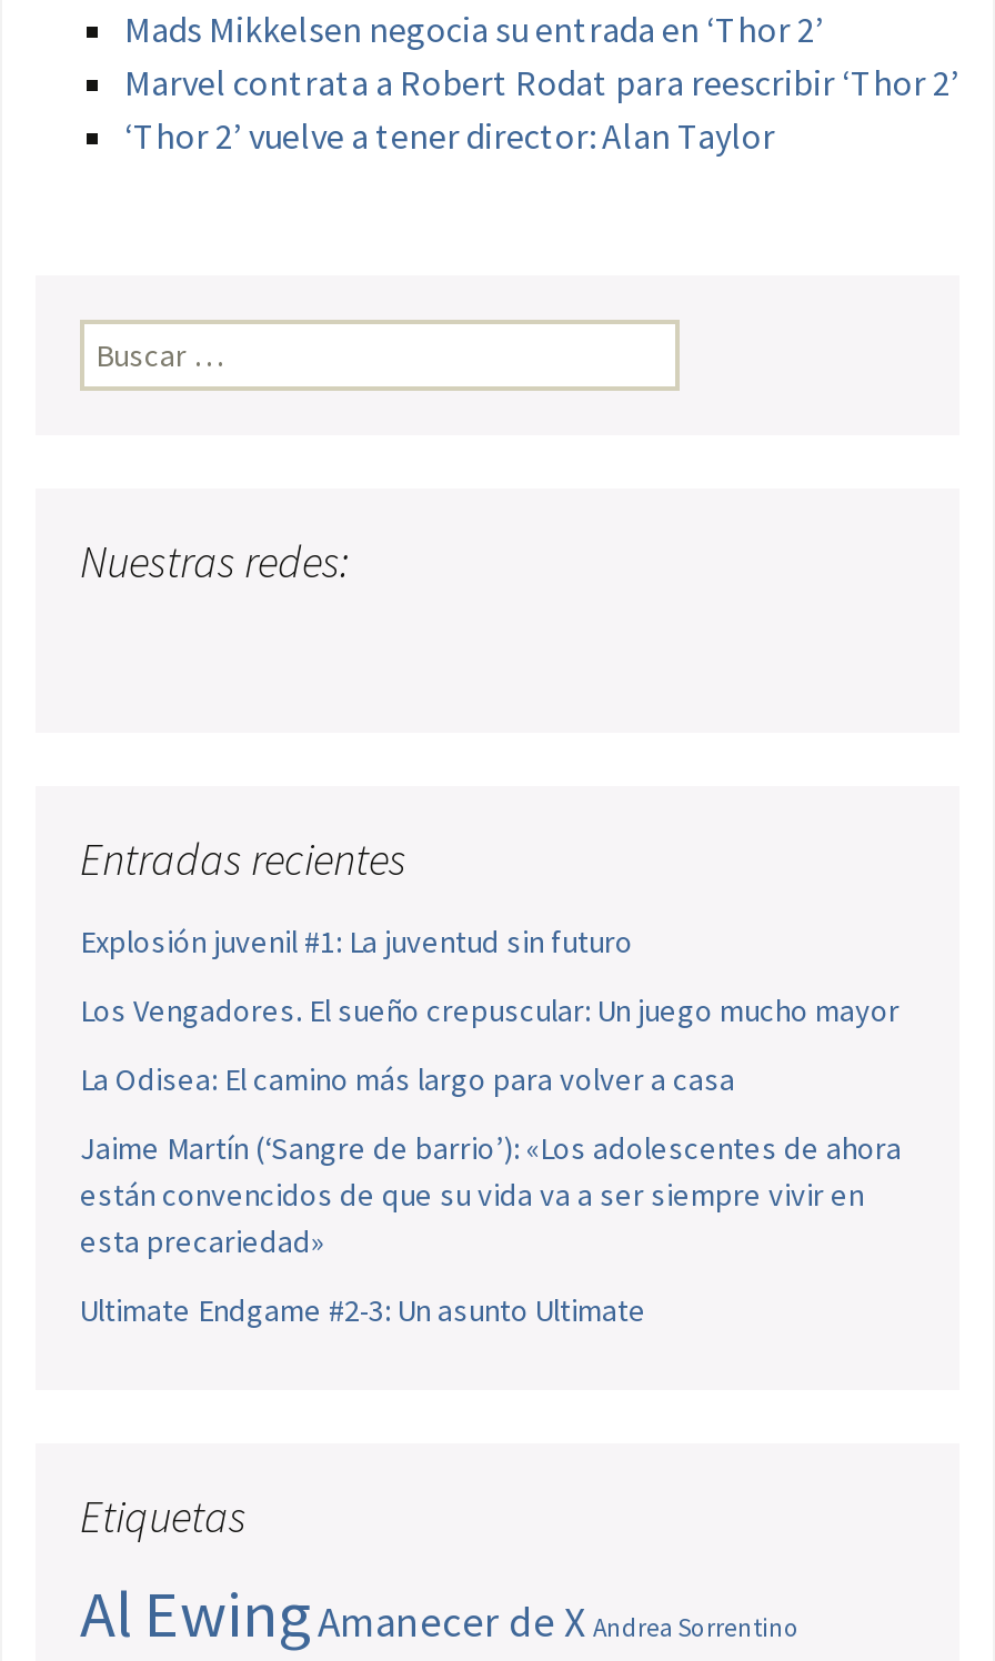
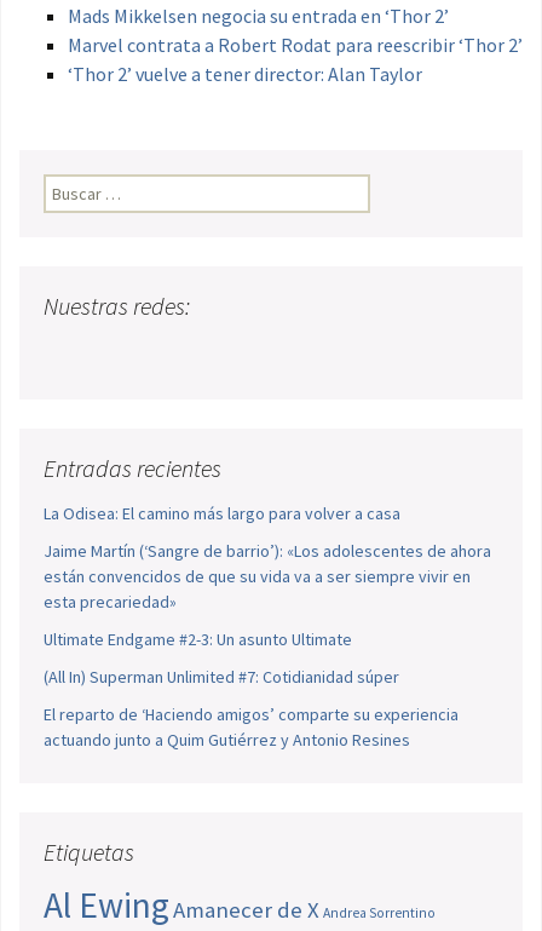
[80,922,899,1030] Explosión juvenil #1: La juventud sin futuro | Los Vengadores. El sueño crepuscular: Un juego mucho mayor -> none
moved [80,1059,902,1330] -> [44,502,491,650]: La Odisea: El camino más largo para volver a casa | Jaime Martín (‘Sangre de barrio’): «Los adolescentes de ahora | están convencidos de que su vida va a ser siempre vivir en | esta precariedad» | Ultimate Endgame #2-3: Un asunto Ultimate
none -> [44,666,459,751] (All In) Superman Unlimited #7: Cotidianidad súper | El reparto de ‘Haciendo amigos’ comparte su experiencia | actuando junto a Quim Gutiérrez y Antonio Resines

